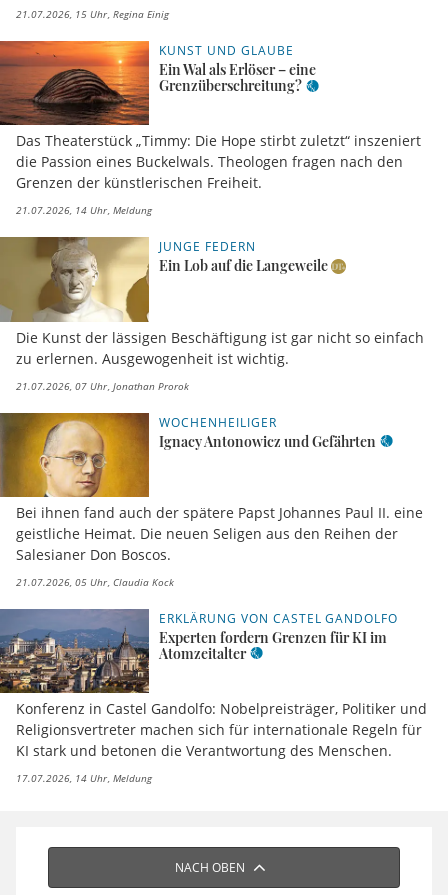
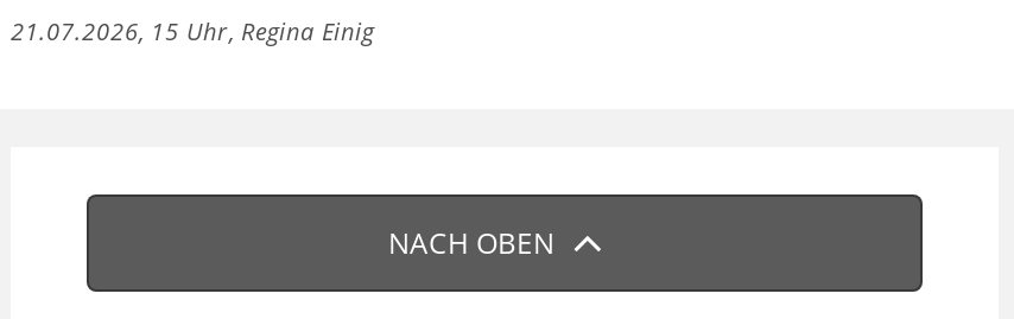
[3,40,421,275] [image] | KUNST UND GLAUBE | Ein Wal als Erlöser – eine | Grenzüberschreitung? | Das Theaterstück „Timmy: Die Hope stirbt zuletzt“ inszeniert | die Passion eines Buckelwals. Theologen fragen nach den | Grenzen der künstlerischen Freiheit. | 21.07.2026, 14 Uhr Meldung | JUNGE FEDERN | Ein Lob auf die Langeweile -> none
[3,236,424,450] [image] | Die Kunst der lässigen Beschäftigung ist gar nicht so einfach | zu erlernen. Ausgewogenheit ist wichtig. | 21.07.2026, 07 Uhr Jonathan Prorok | WOCHENHEILIGER | Ignacy Antonowicz und Gefährten -> none
[3,412,427,785] [image] | Bei ihnen fand auch der spätere Papst Johannes Paul II. eine | geistliche Heimat. Die neuen Seligen aus den Reihen der | Salesianer Don Boscos. | 21.07.2026, 05 Uhr Claudia Kock | ERKLÄRUNG VON CASTEL GANDOLFO | Experten fordern Grenzen für KI im | Atomzeitalter | Konferenz in Castel Gandolfo: Nobelpreisträger, Politiker und | Religionsvertreter machen sich für internationale Regeln für | KI stark und betonen die Verantwortung des Menschen. | 17.07.2026, 14 Uhr Meldung -> none
[3,608,150,694] [image] -> none

